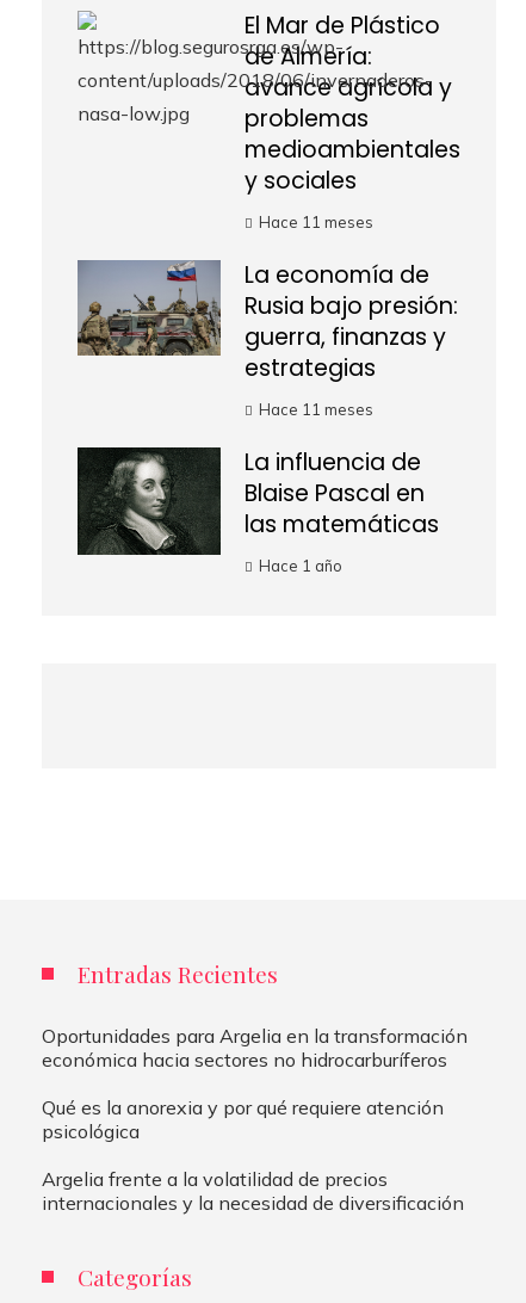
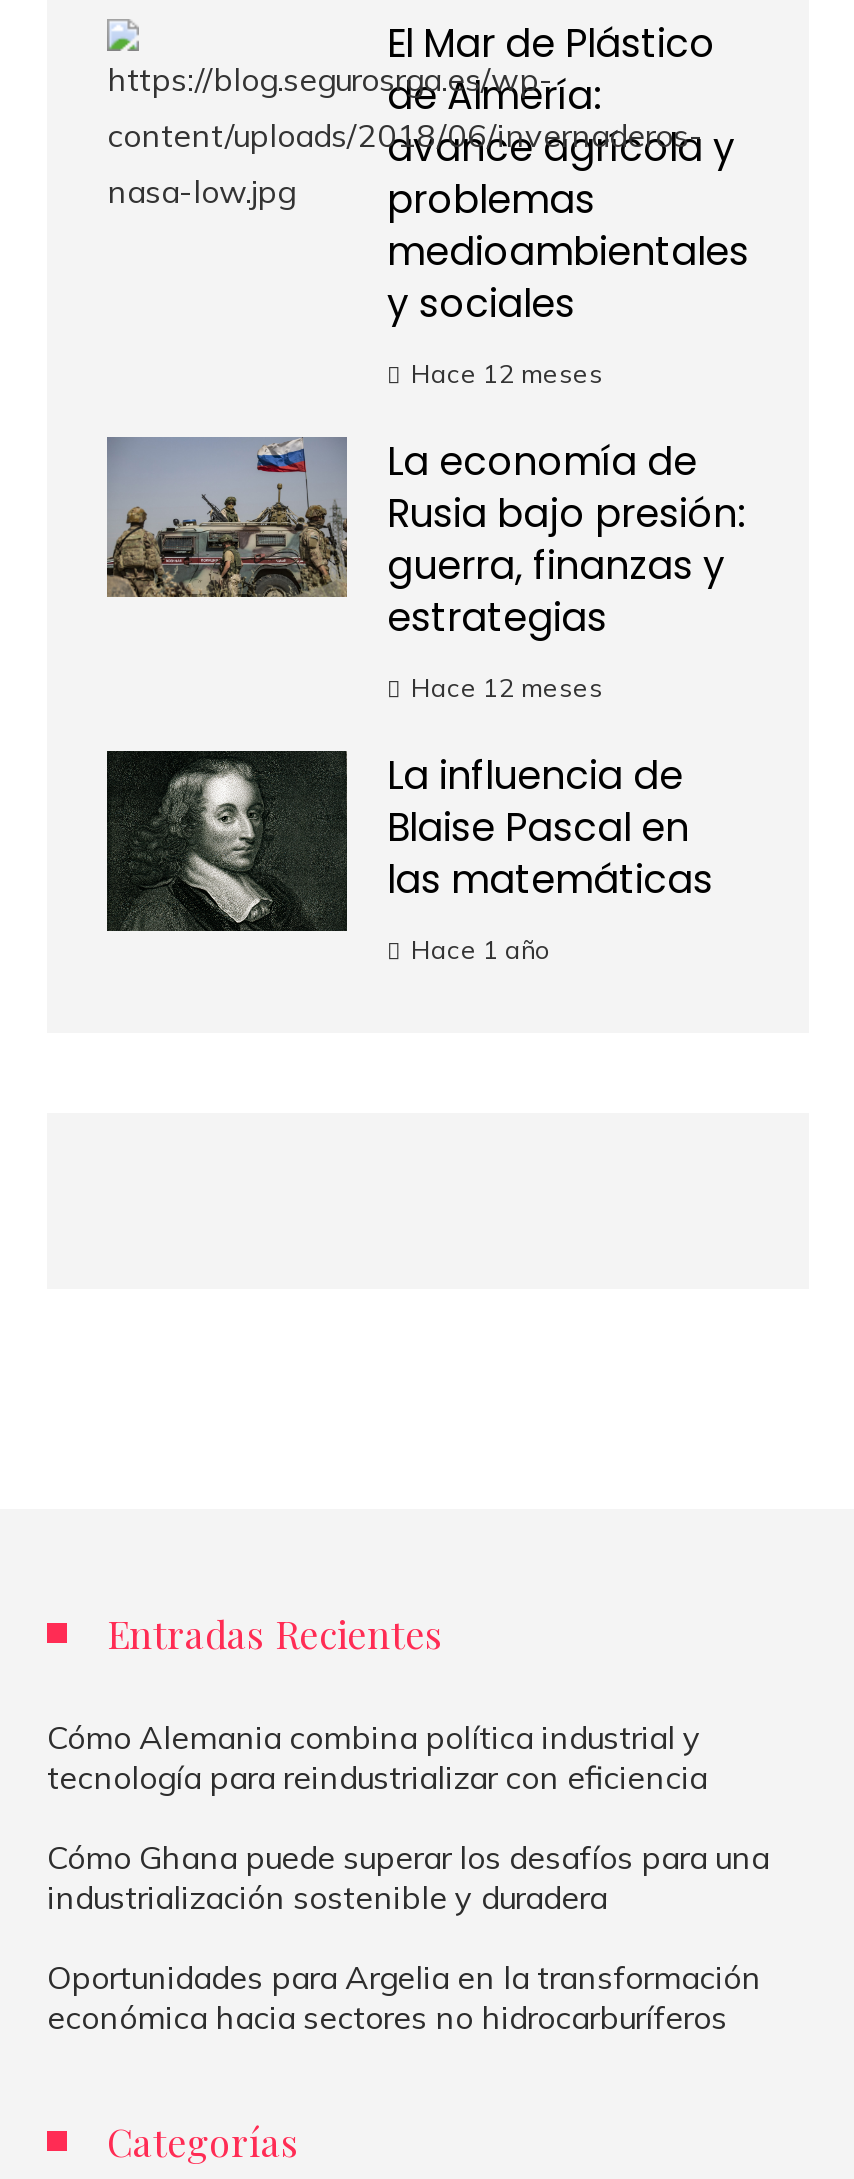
[259,212,373,231] Hace 11 meses -> [411,357,603,389] Hace 12 meses
[259,400,373,419] Hace 11 meses -> [411,671,603,703] Hace 12 meses
none -> [47,1717,769,1917] Cómo Alemania combina política industrial y | tecnología para reindustrializar con eficiencia | Cómo Ghana puede superar los desafíos para una | industrialización sostenible y duradera
moved [42,1024,468,1072] -> [47,1957,761,2037]: Oportunidades para Argelia en la transformación | económica hacia sectores no hidrocarburíferos
[42,1095,464,1215] Qué es la anorexia y por qué requiere atención | psicológica | Argelia frente a la volatilidad de precios | internacionales y la necesidad de diversificación -> none

